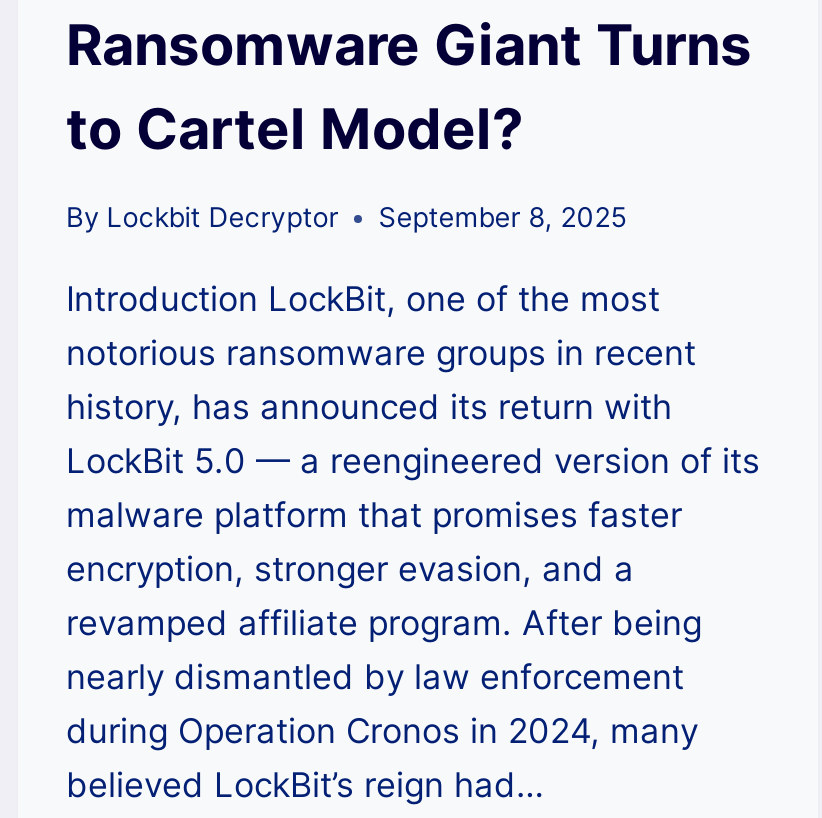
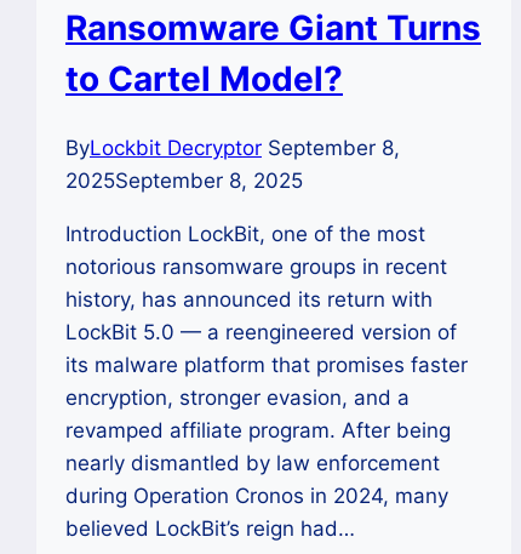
[66,202,626,234] By Lockbit Decryptor | September 8, 2025 -> [65,136,400,193] ByLockbit Decryptor September 8, | 2025September 8, 2025

